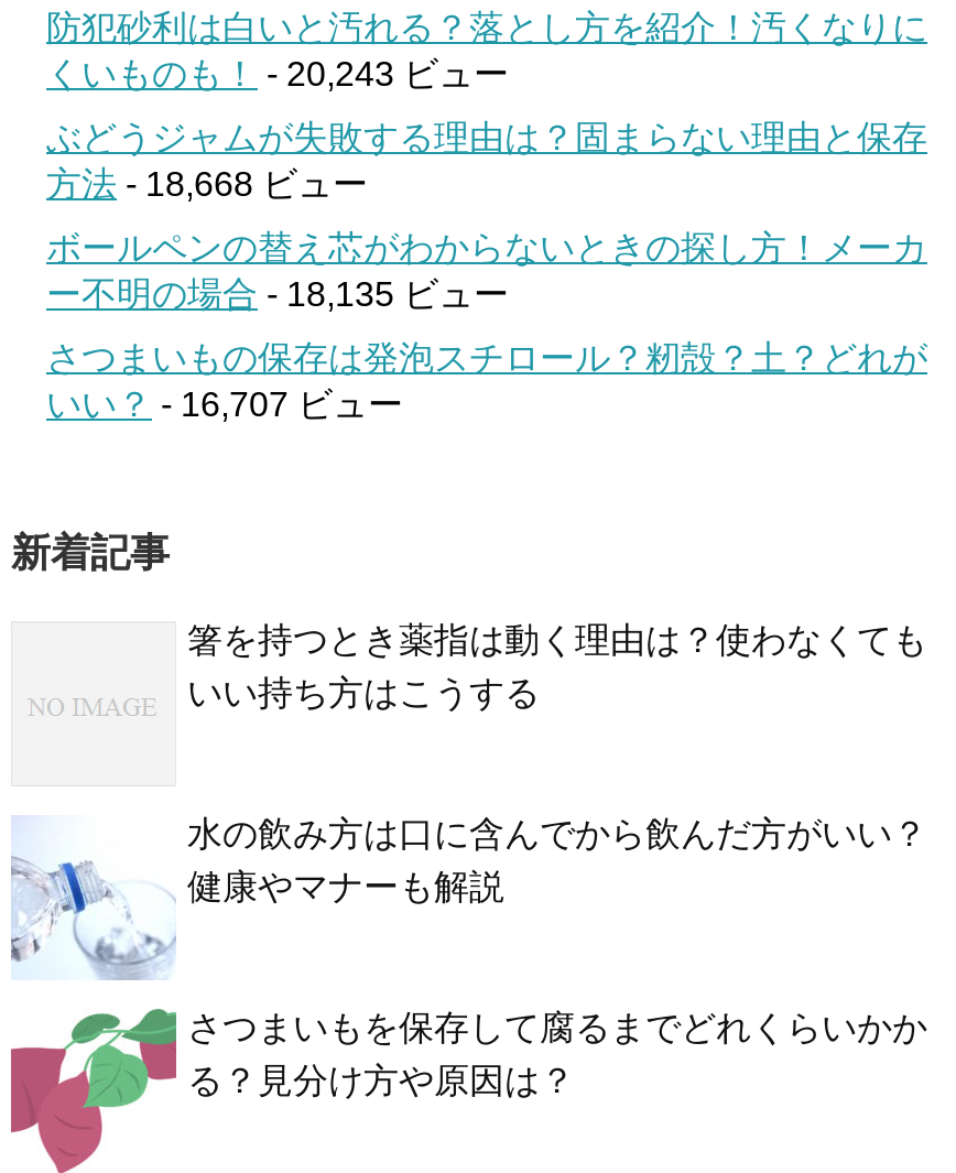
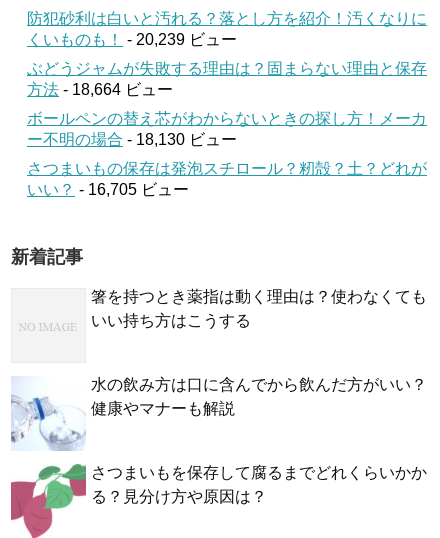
[46,56,509,93] くいものも！- 20,243 ビュー -> [27,31,237,48] くいものも！- 20,239 ビュー
[46,166,368,203] 方法- 18,668 ビュー -> [27,81,173,98] 方法- 18,664 ビュー
[46,276,509,313] ー不明の場合- 18,135 ビュー -> [27,131,237,148] ー不明の場合- 18,130 ビュー
[46,386,403,424] いい？- 16,707 ビュー -> [27,181,189,198] いい？- 16,705 ビュー

